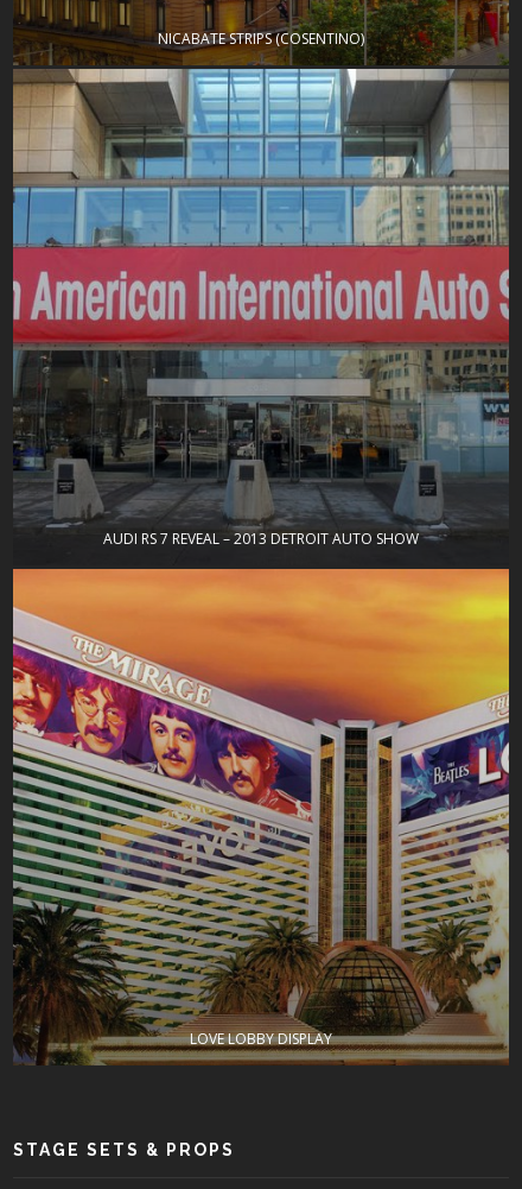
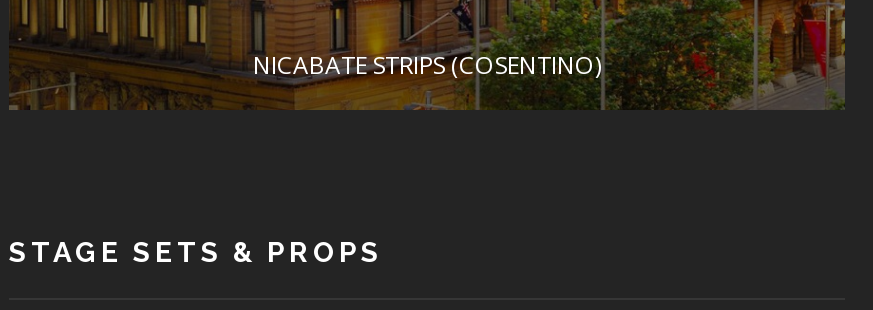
[12,68,510,549] [image] | AUDI RS 7 REVEAL – 2013 DETROIT AUTO SHOW -> none
[12,568,510,1065] [image] | LOVE LOBBY DISPLAY -> none

